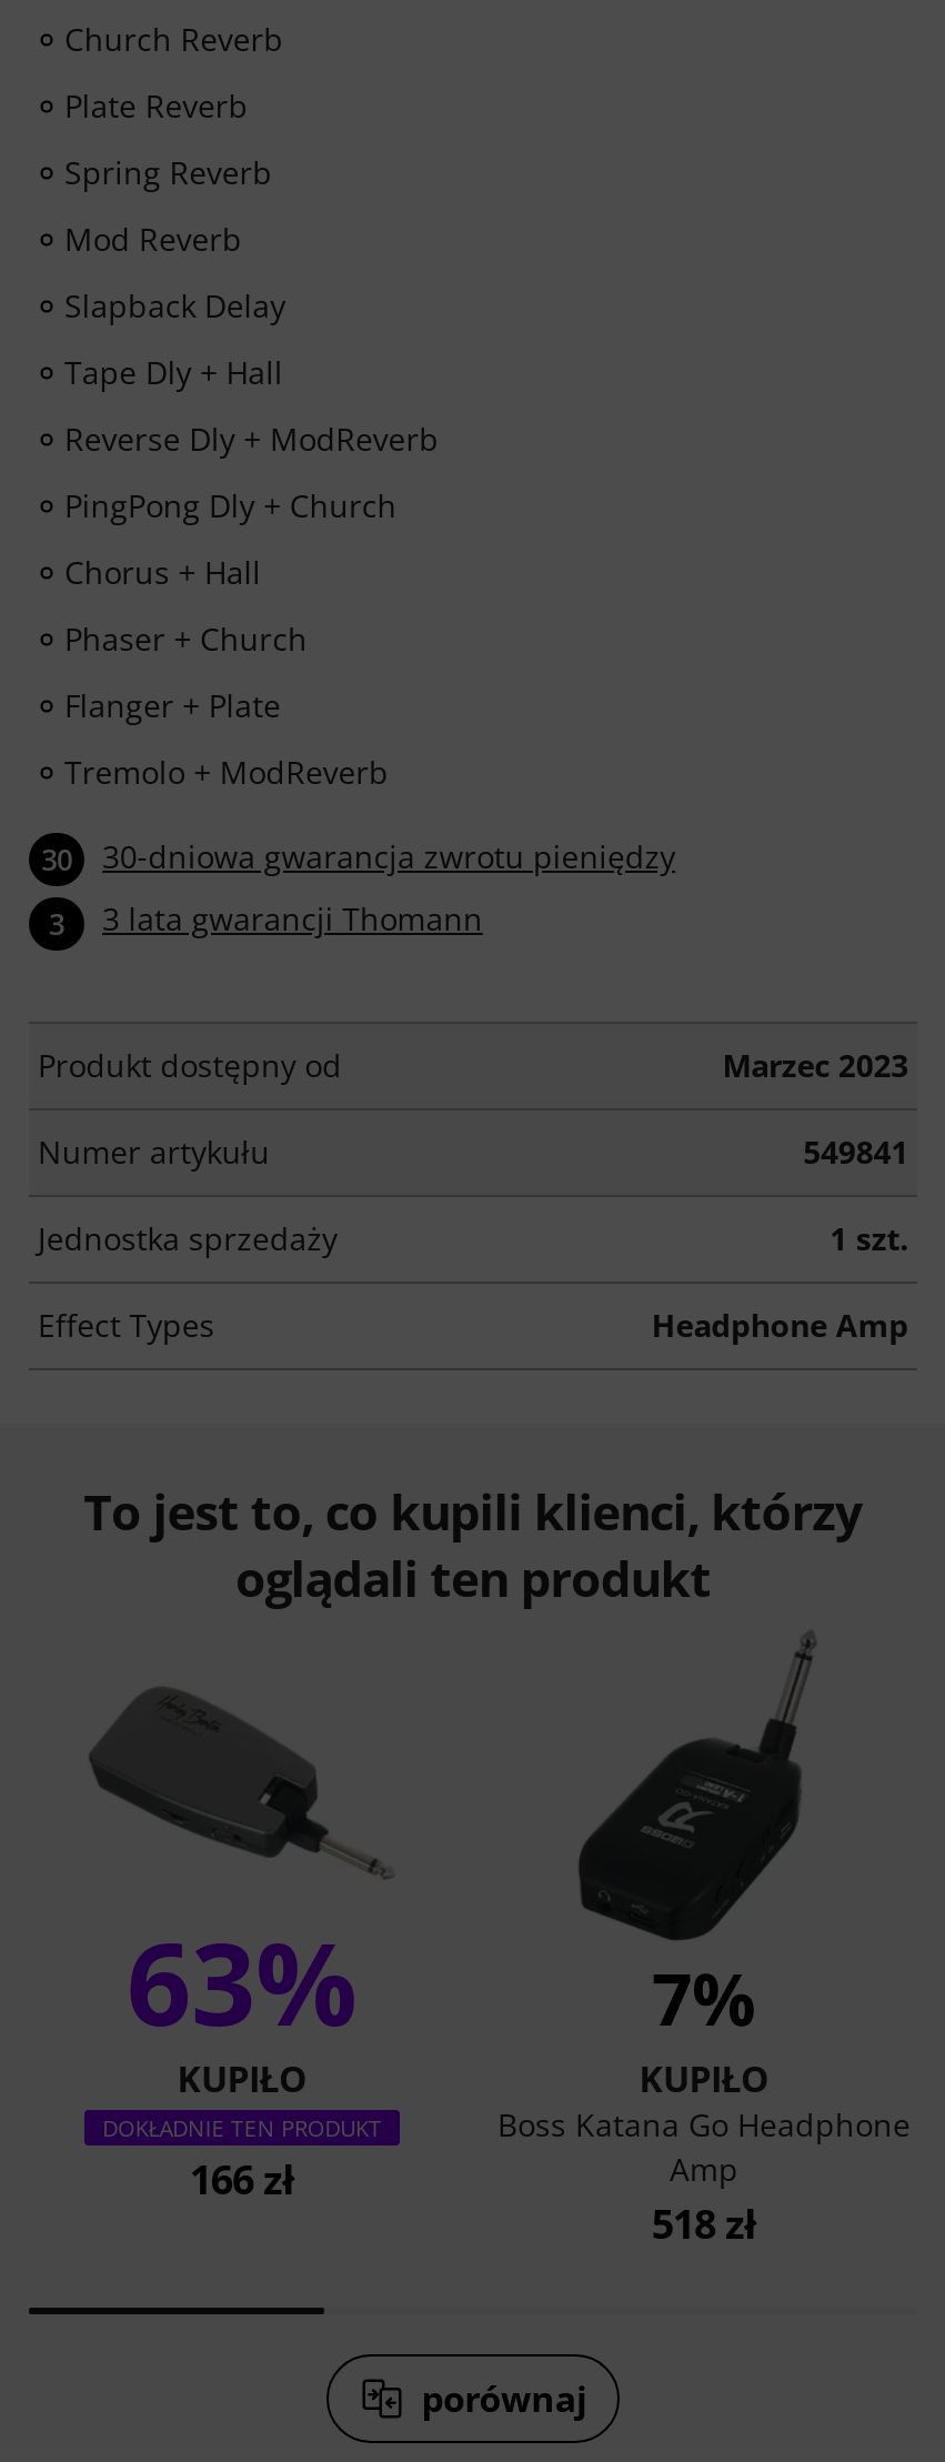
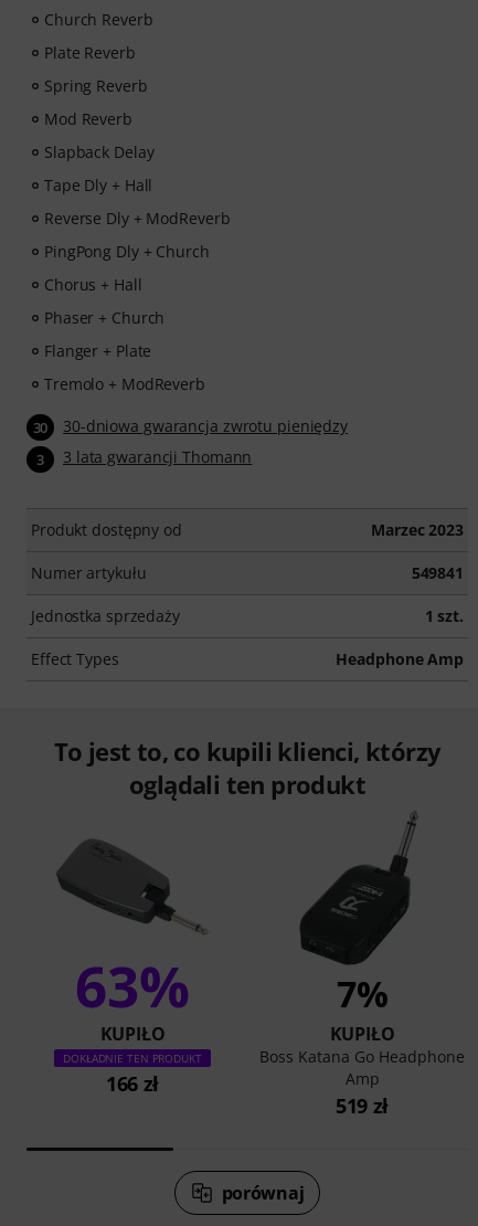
[651,2195,757,2249] 518 zł -> [336,1092,388,1118] 519 zł

